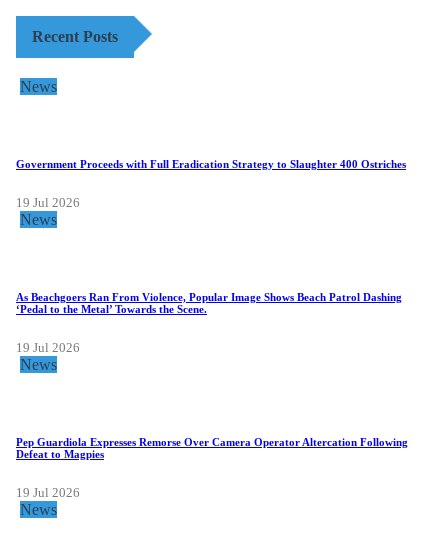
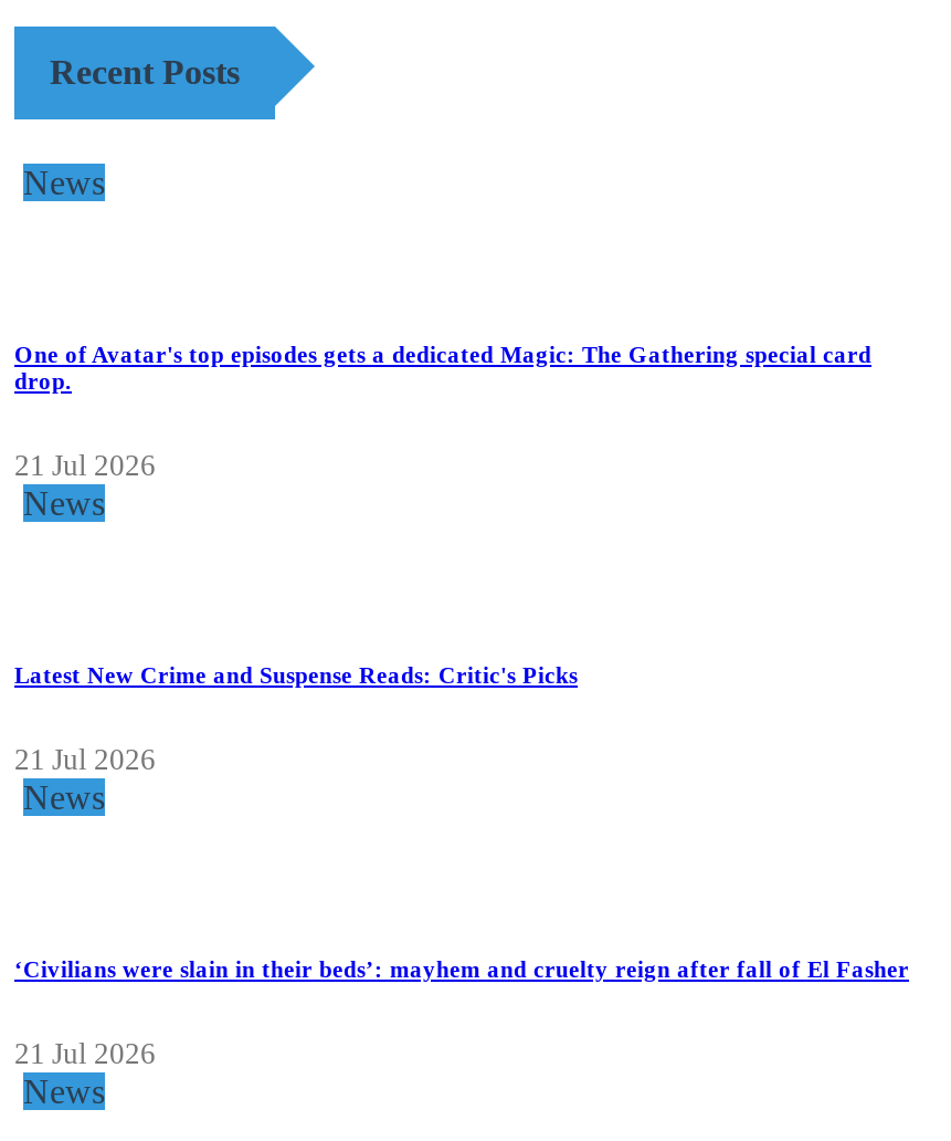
[16,158,406,170] Government Proceeds with Full Eradication Strategy to Slaughter 400 Ostriches -> [14,341,871,394] One of Avatar's top episodes gets a dedicated Magic: The Gathering special card | drop.
[16,195,80,210] 19 Jul 2026 -> [14,449,156,482] 21 Jul 2026
[16,291,402,315] As Beachgoers Ran From Violence, Popular Image Shows Beach Patrol Dashing | ‘Pedal to the Metal’ Towards the Scene. -> [14,661,578,688] Latest New Crime and Suspense Reads: Critic's Picks
[16,340,80,355] 19 Jul 2026 -> [14,743,156,776] 21 Jul 2026
[16,436,408,460] Pep Guardiola Expresses Remorse Over Camera Operator Altercation Following | Defeat to Magpies -> [14,955,909,982] ‘Civilians were slain in their beds’: mayhem and cruelty reign after fall of El Fasher
[16,485,80,500] 19 Jul 2026 -> [14,1037,156,1070] 21 Jul 2026

